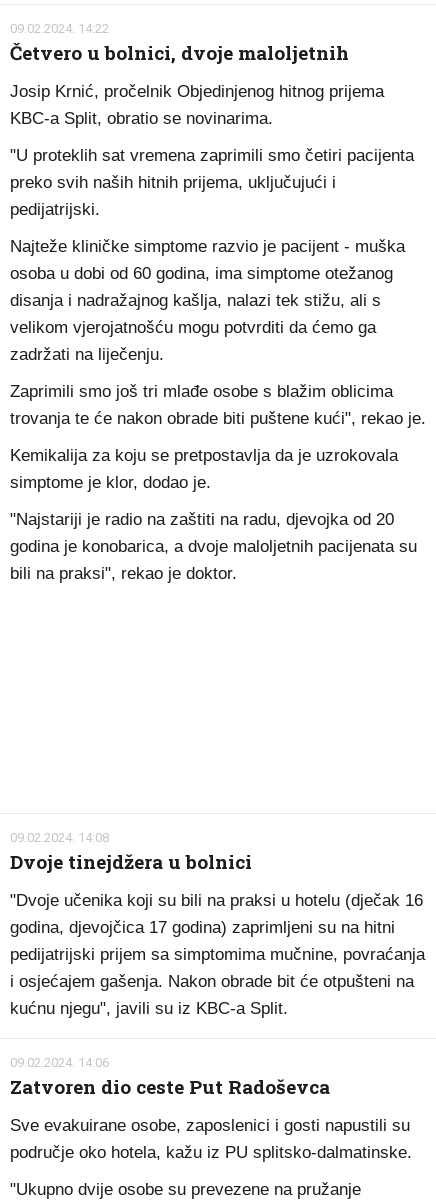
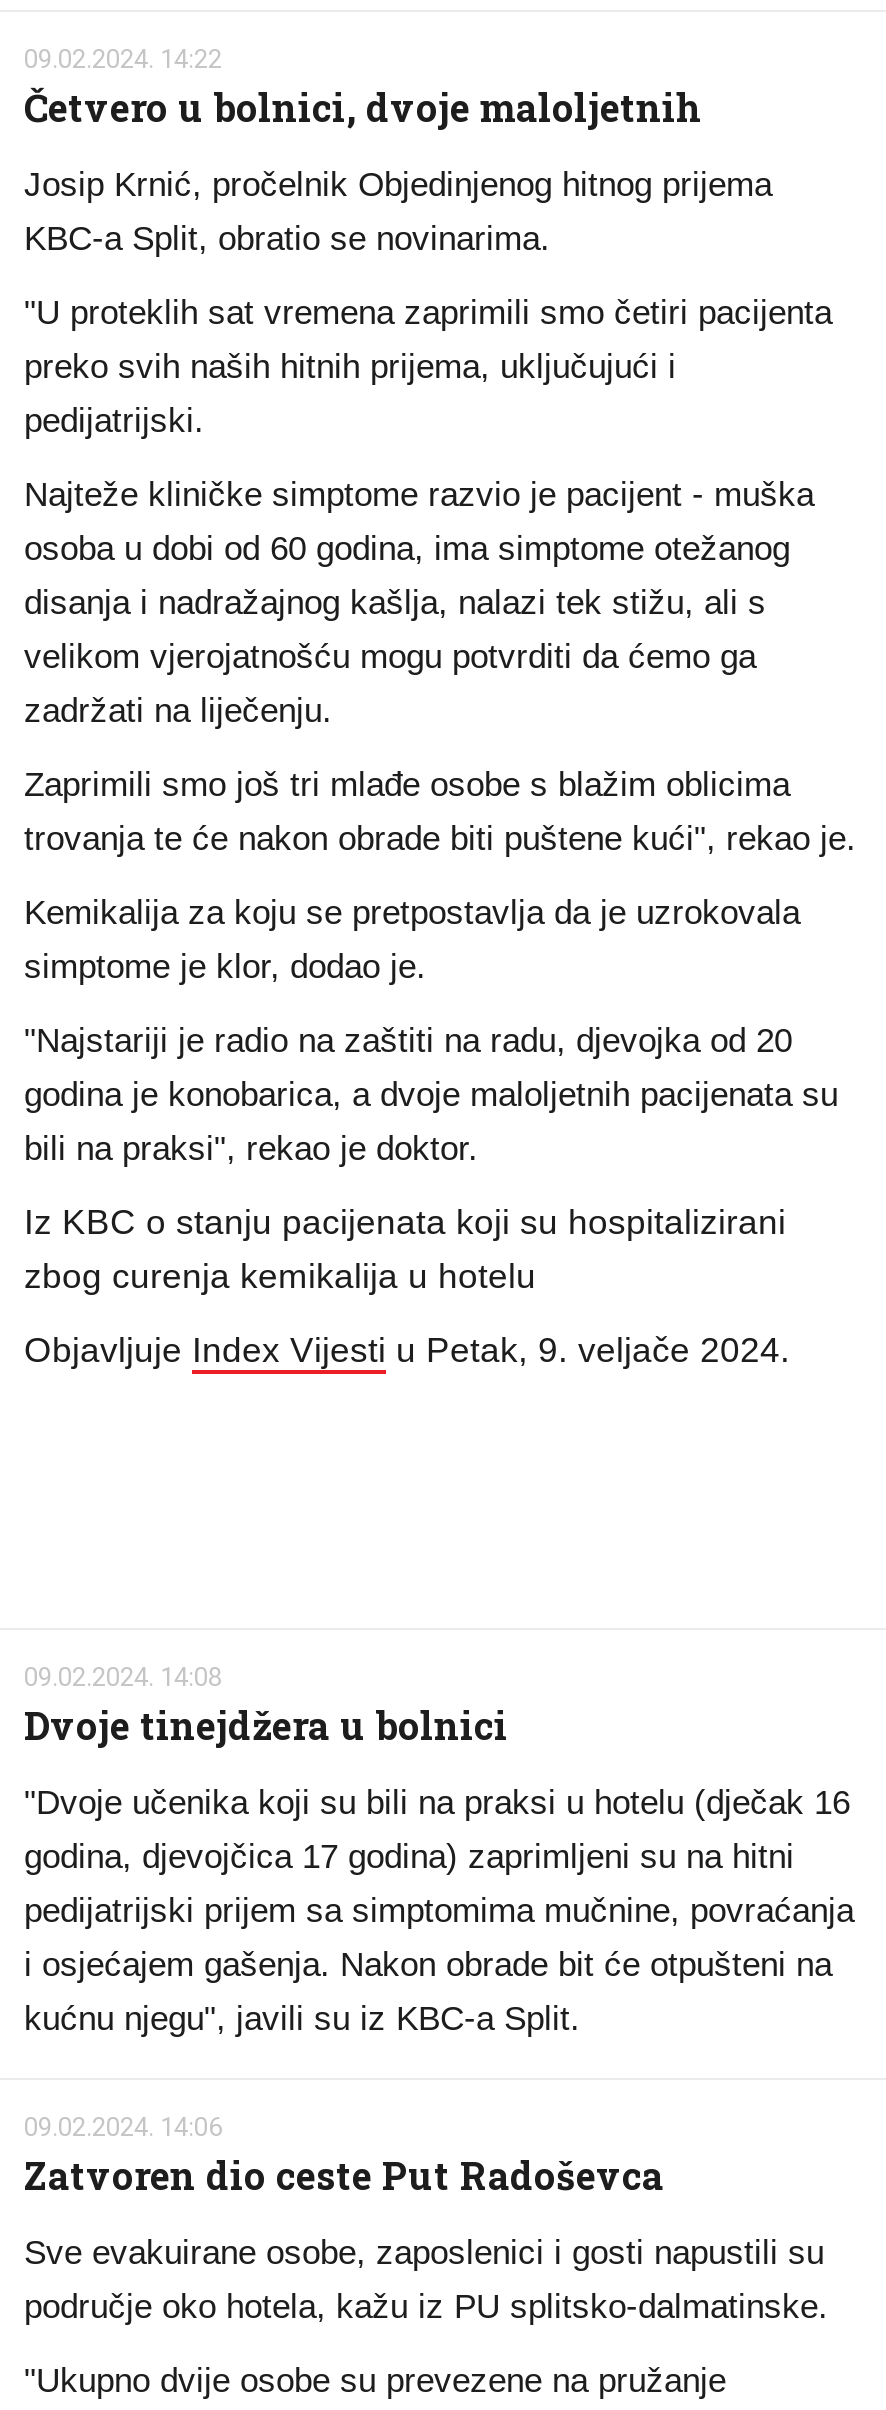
none -> [24,1203,790,1371] Iz KBC o stanju pacijenata koji su hospitalizirani | zbog curenja kemikalija u hotelu | Objavljuje Index Vijesti u Petak, 9. veljače 2024.

